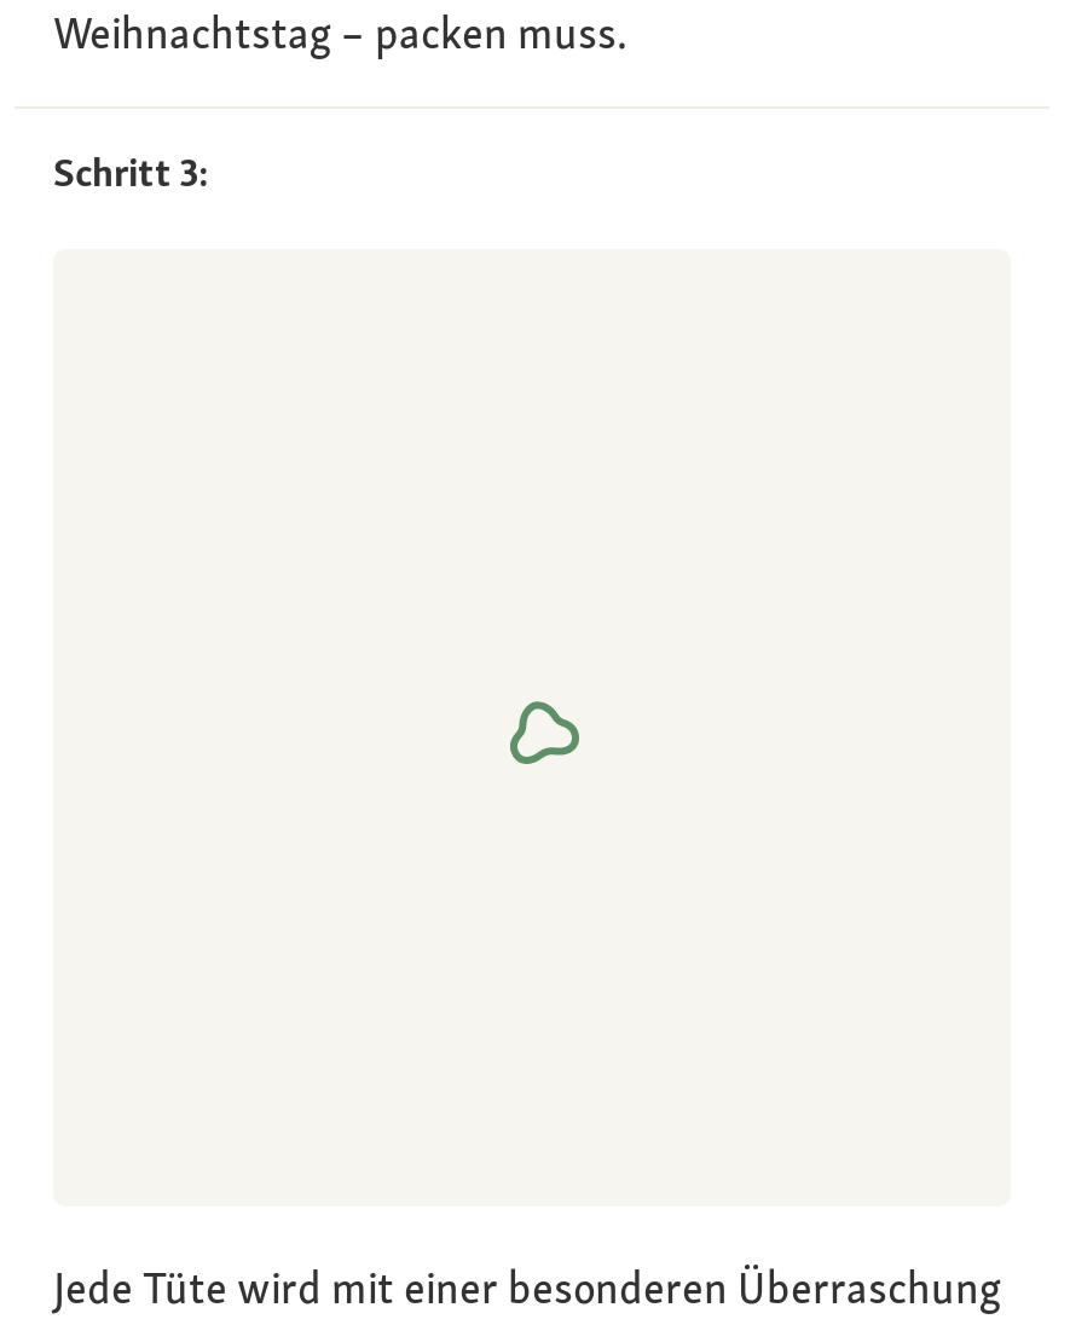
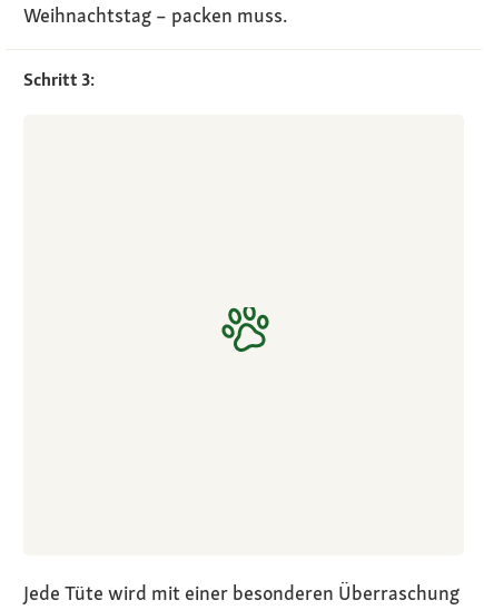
[484,667,588,764] [image] -> [220,306,270,353] [image]

